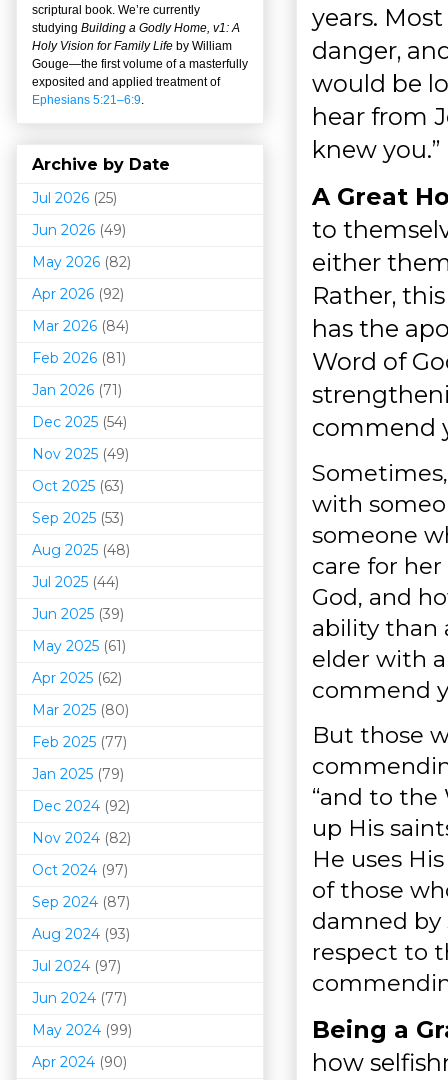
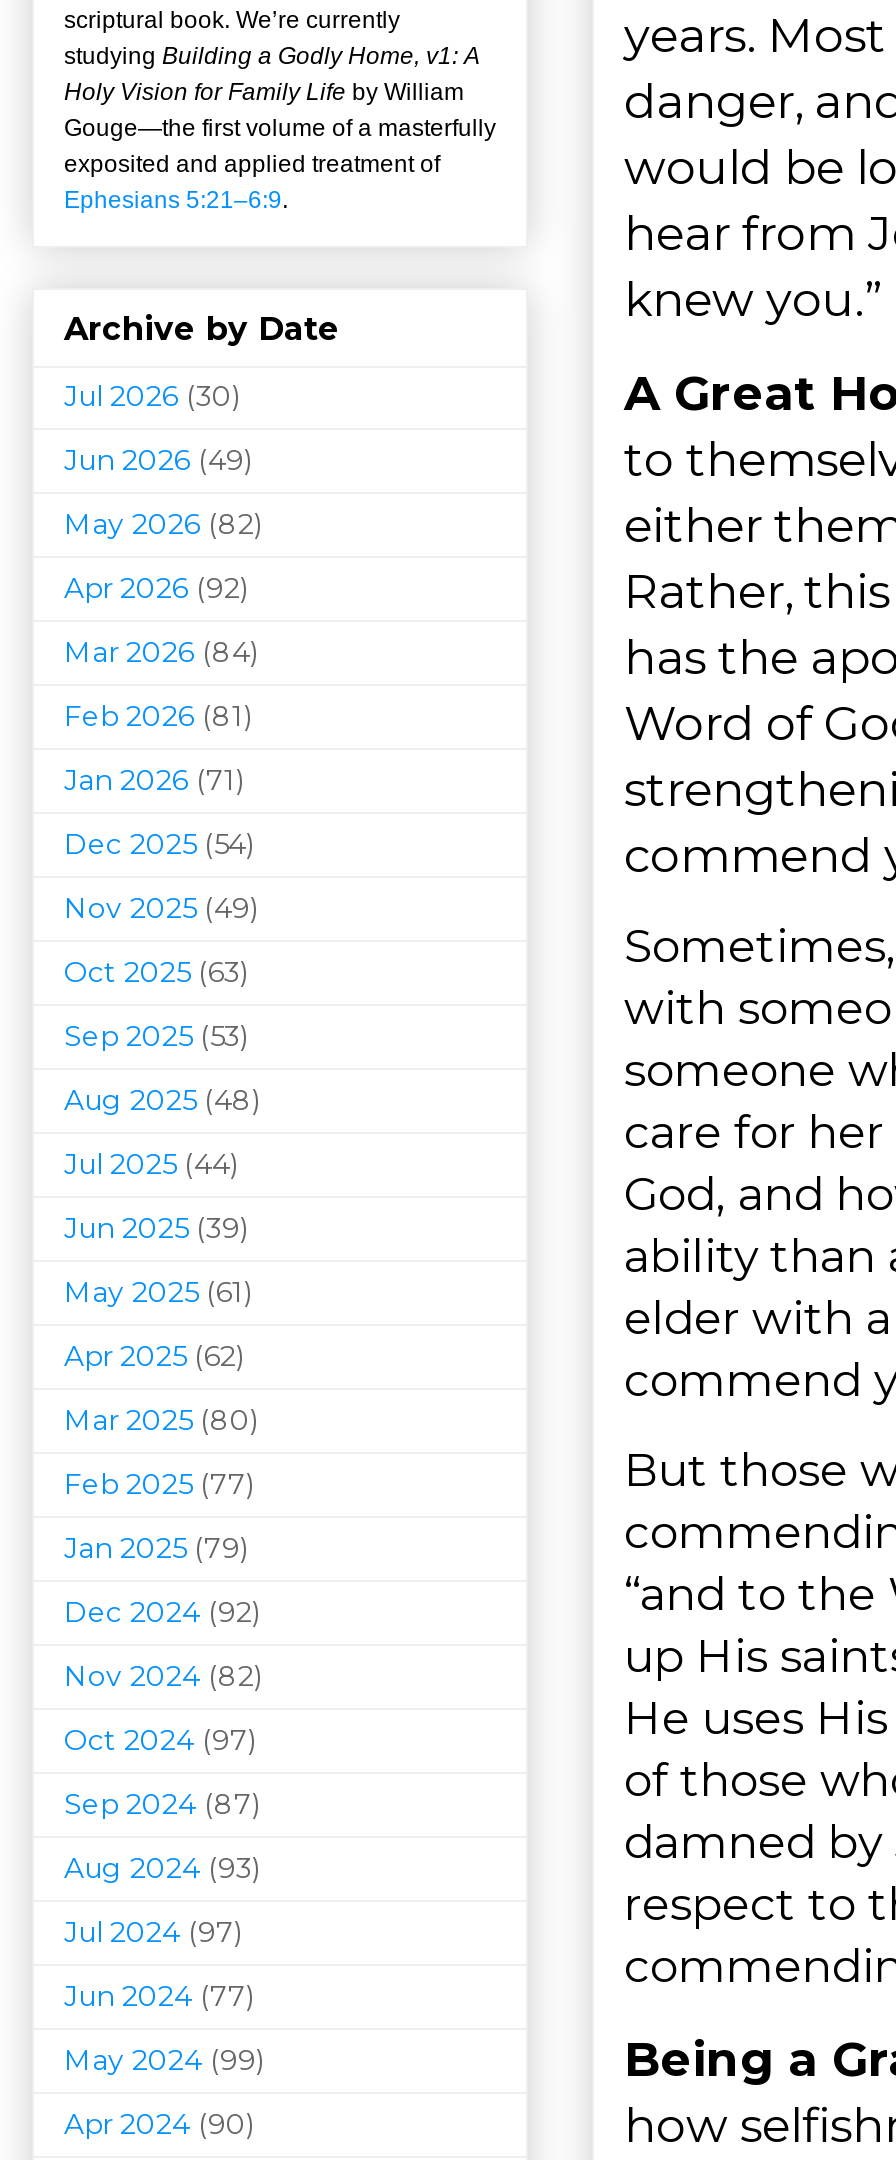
[32,189,117,207] Jul 2026 (25) -> [64,377,240,413] Jul 2026 (30)

